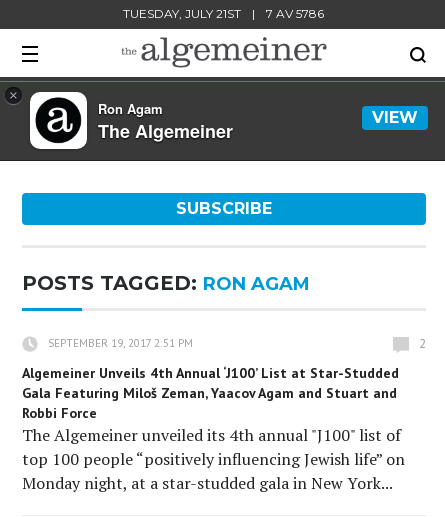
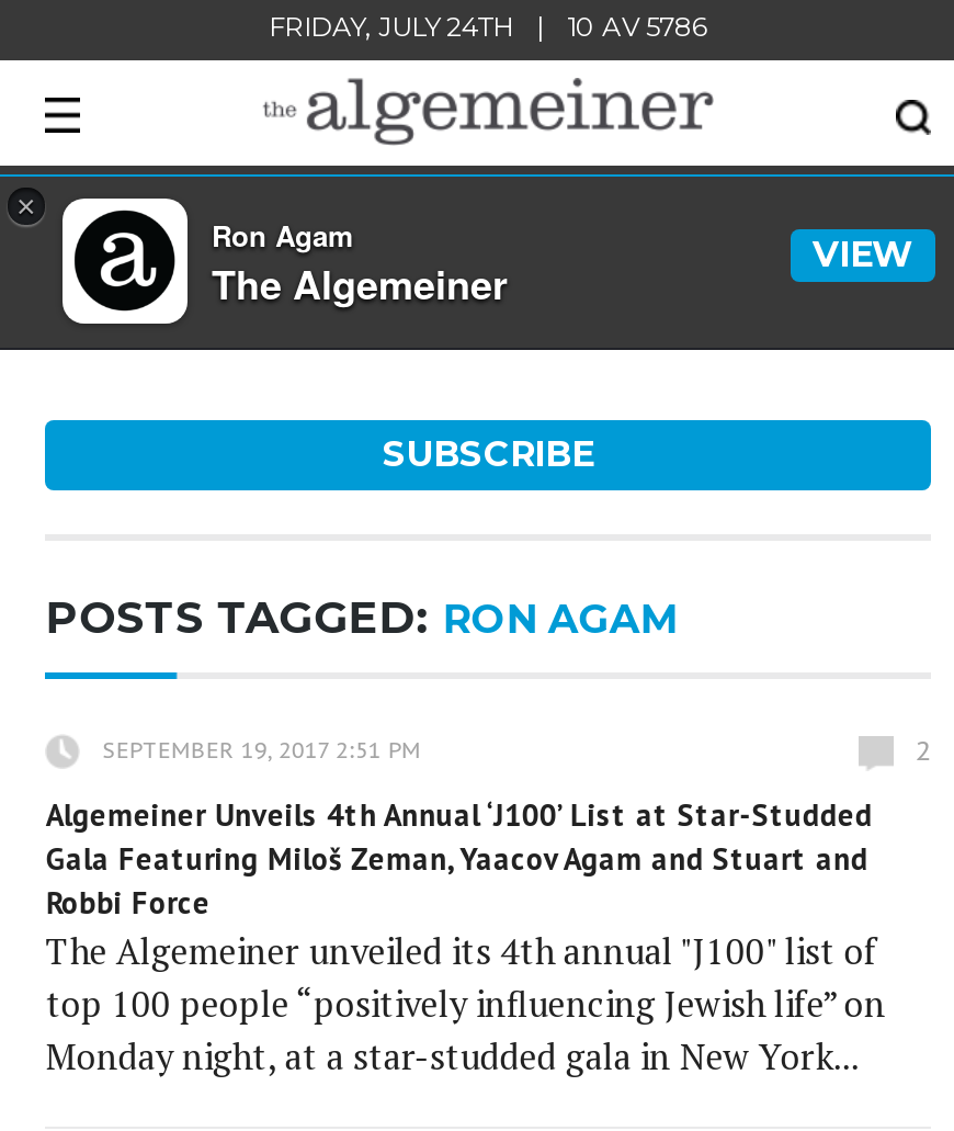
[123,6,241,21] TUESDAY, JULY 21ST -> [269,10,512,43] FRIDAY, JULY 24TH
[266,6,324,21] 7 AV 5786 -> [567,10,707,43] 10 AV 5786

